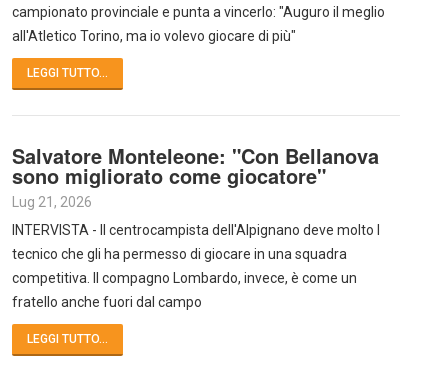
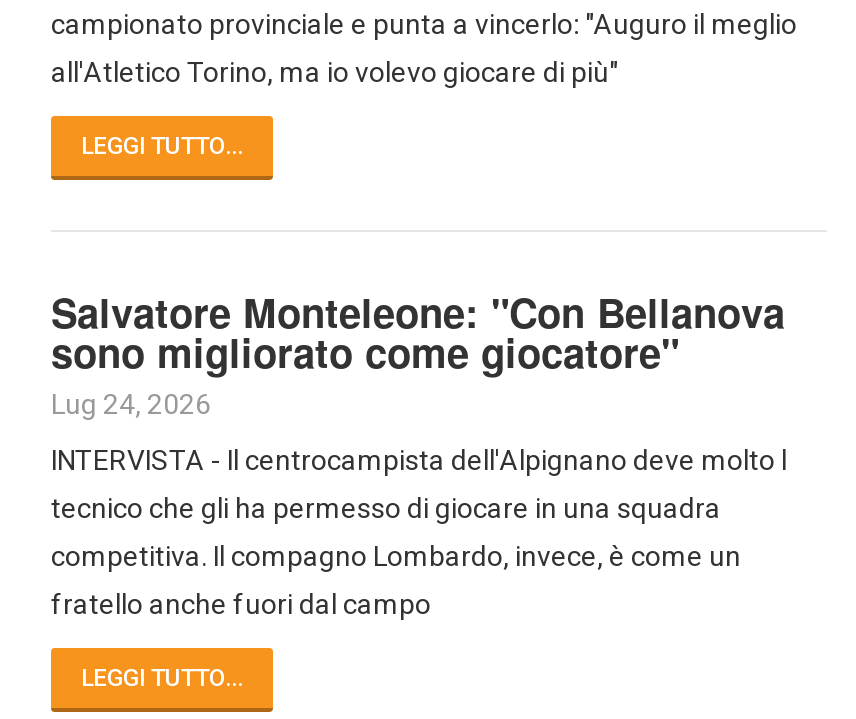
[12,194,92,210] Lug 21, 2026 -> [51,388,211,420] Lug 24, 2026

